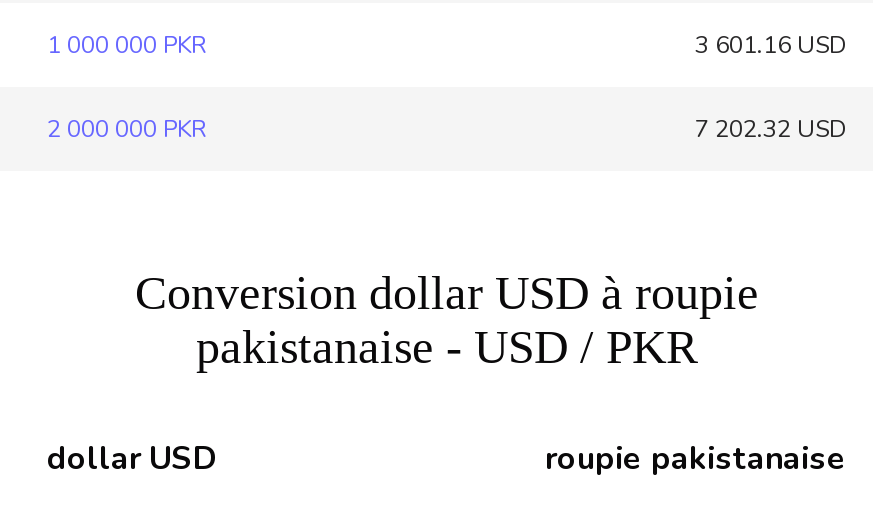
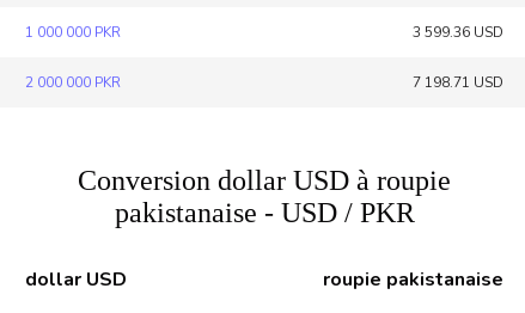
[695,29,847,61] 3 601.16 USD -> [413,23,503,42] 3 599.36 USD
[695,113,847,145] 7 202.32 USD -> [413,73,503,92] 7 198.71 USD

